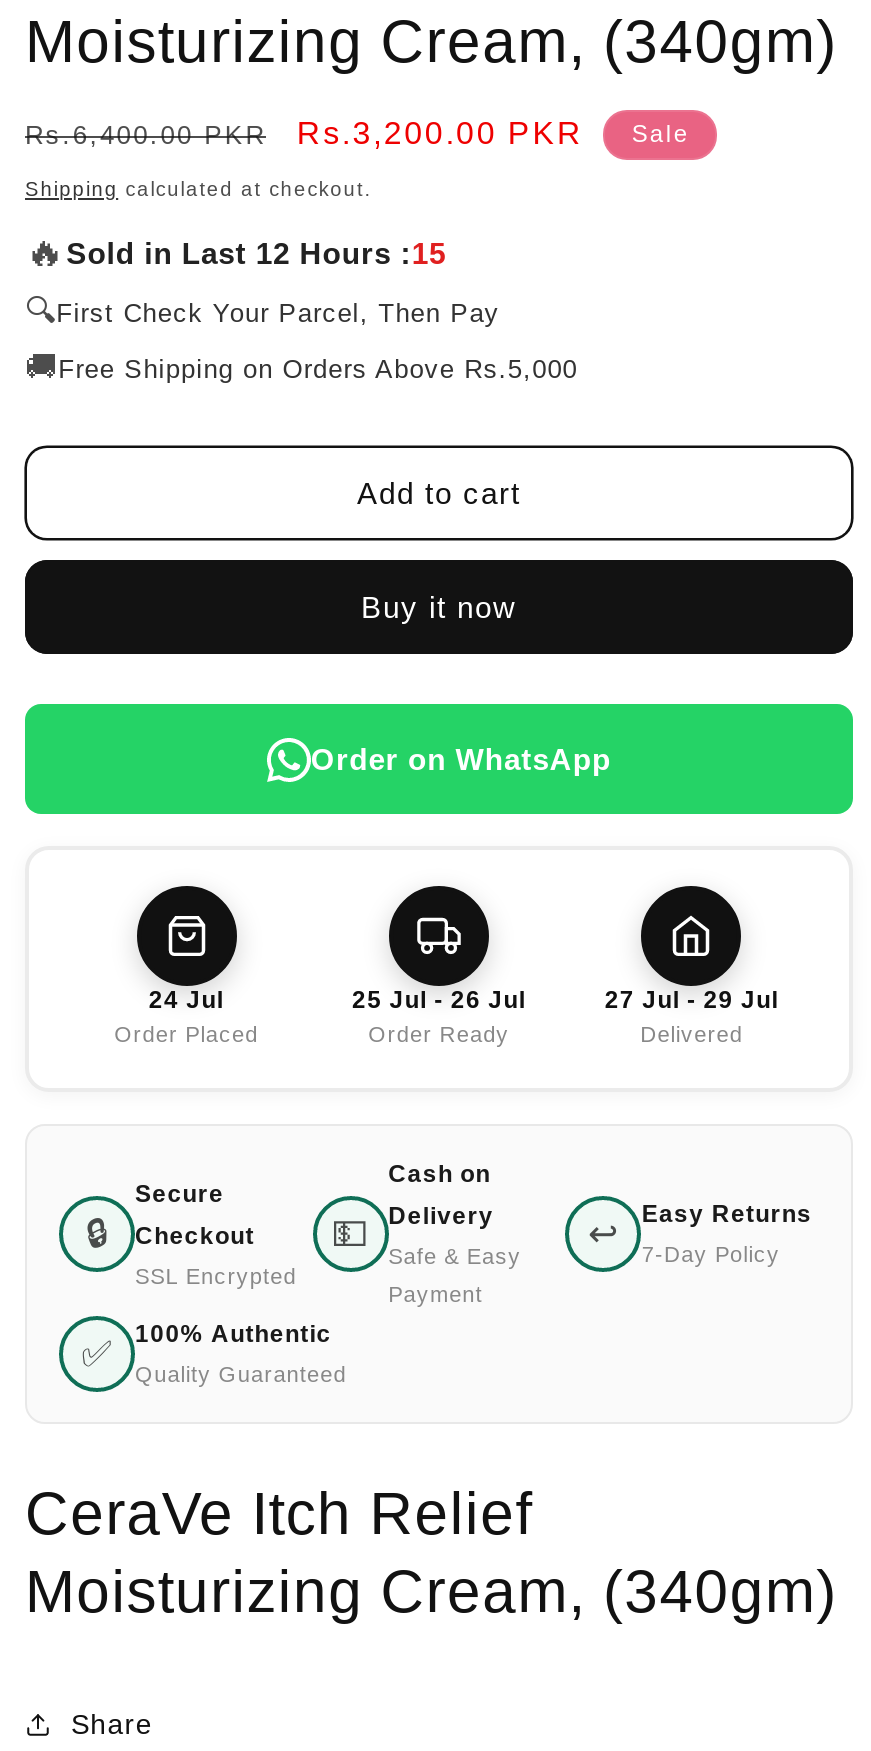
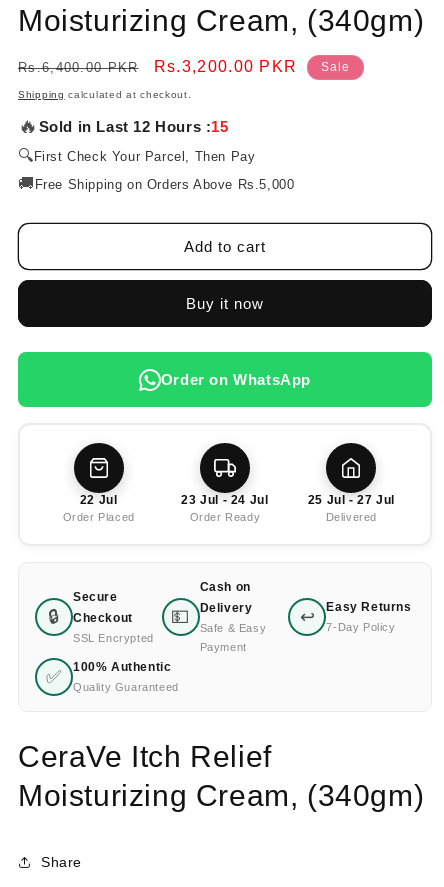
[149,985,224,1013] 24 Jul -> [80,492,117,506] 22 Jul
[352,985,526,1013] 25 Jul - 26 Jul -> [181,492,268,506] 23 Jul - 24 Jul
[605,985,779,1013] 27 Jul - 29 Jul -> [308,492,395,506] 25 Jul - 27 Jul

